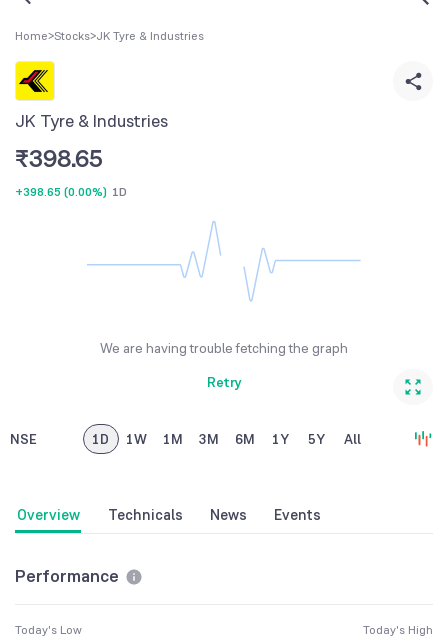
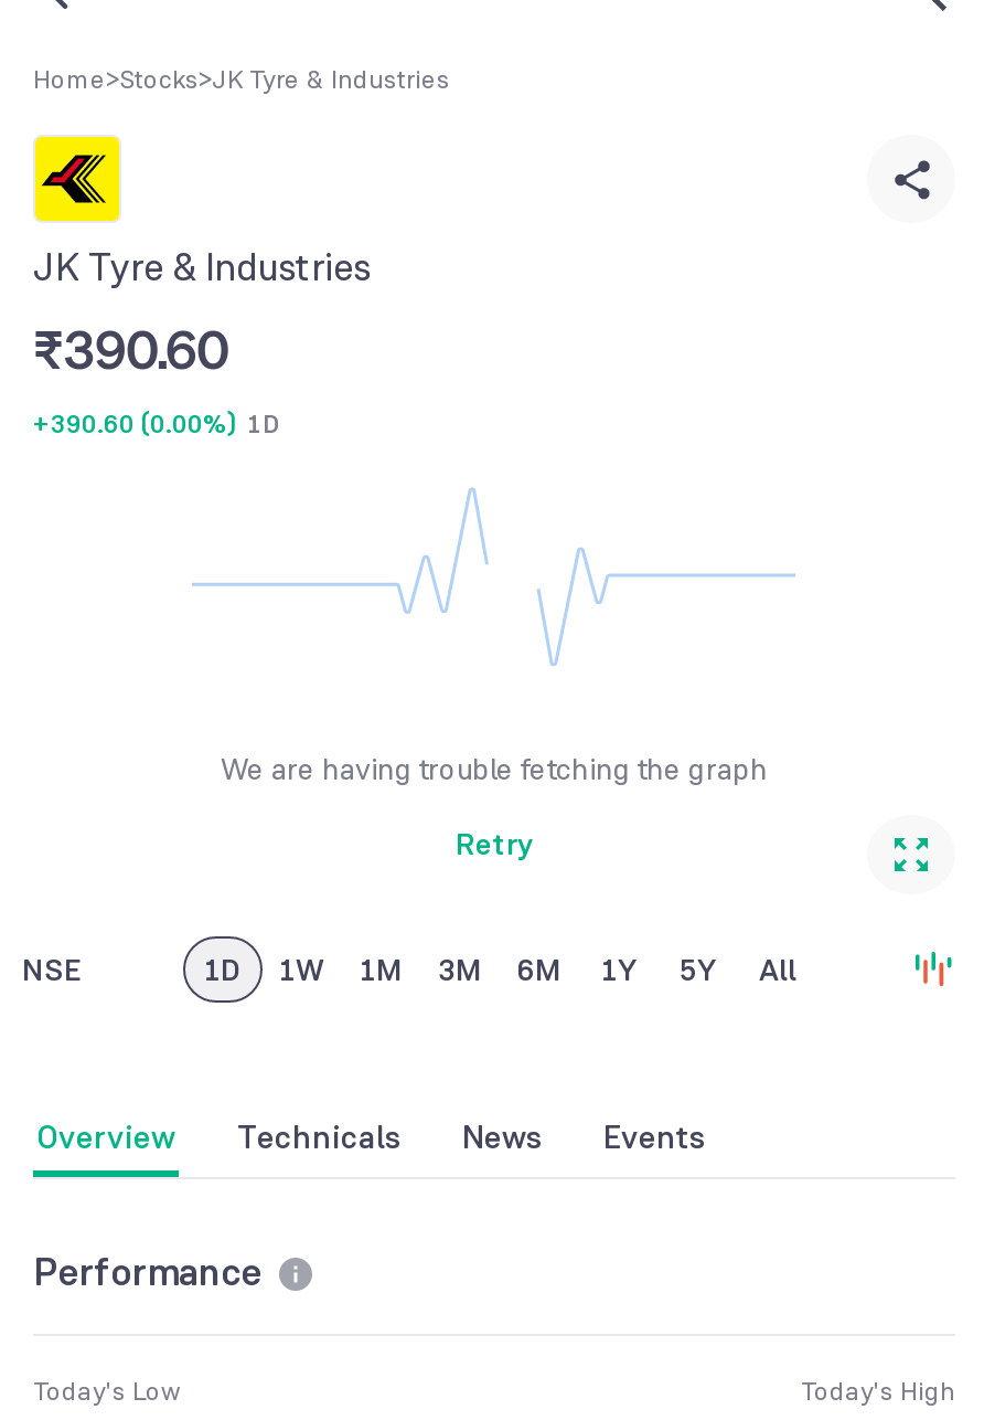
[15,142,103,174] ₹398.65 -> [33,314,229,384] ₹390.60
[15,184,127,200] +398.65 (0.00%) 1D -> [33,406,280,442] +390.60 (0.00%) 1D

